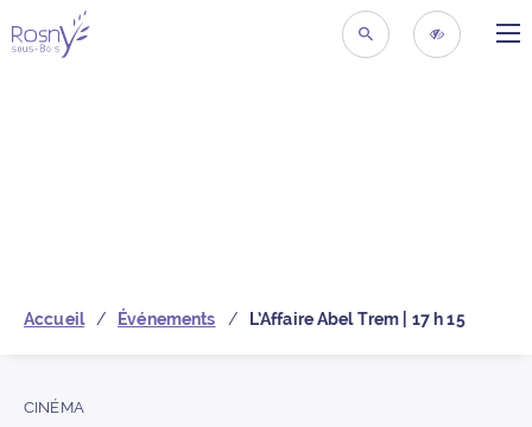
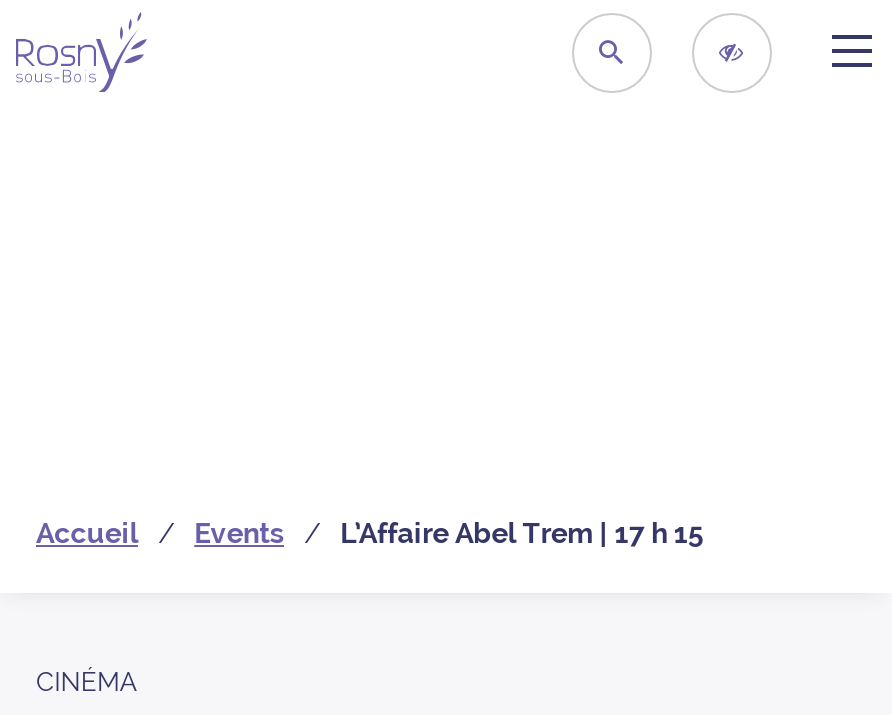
[118,310,216,329] Événements -> [194,517,284,549] Events

